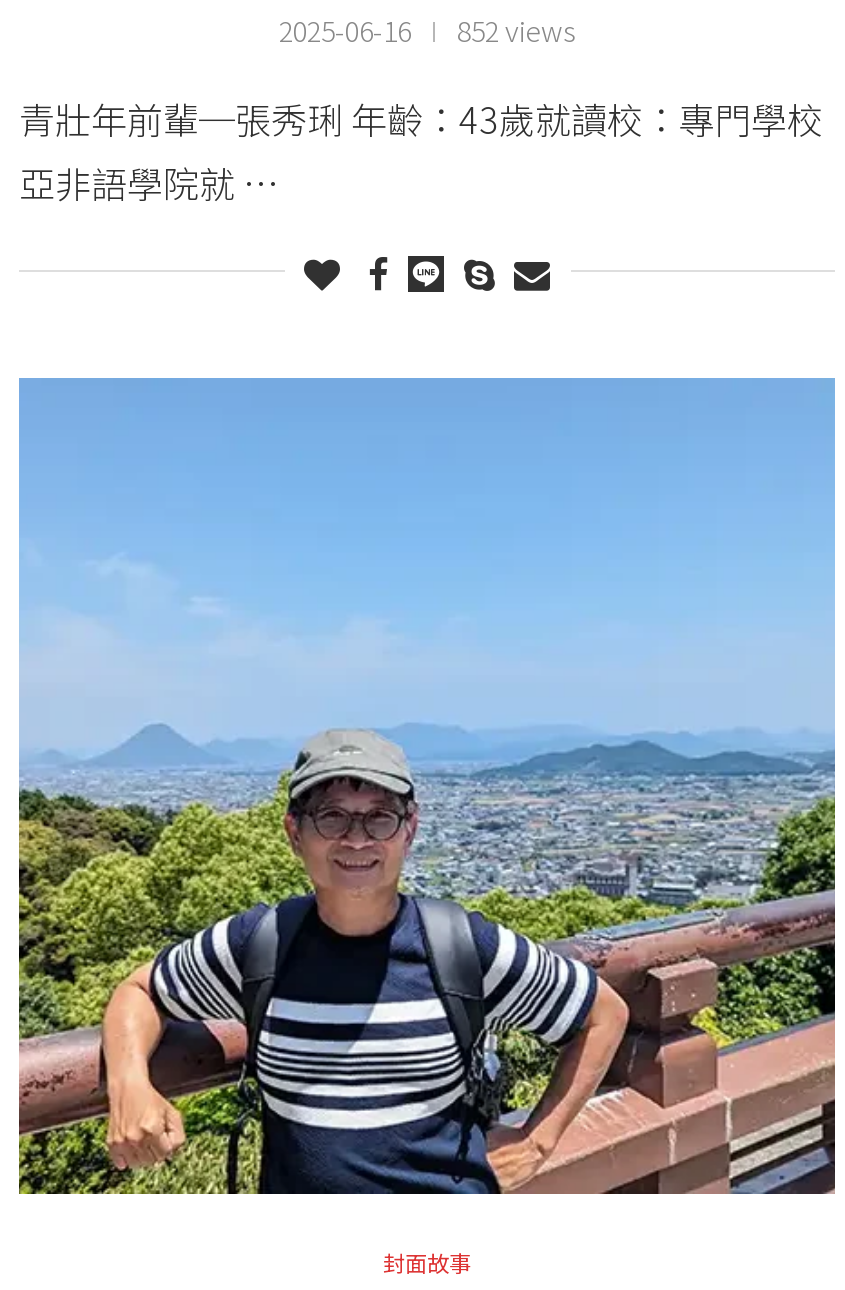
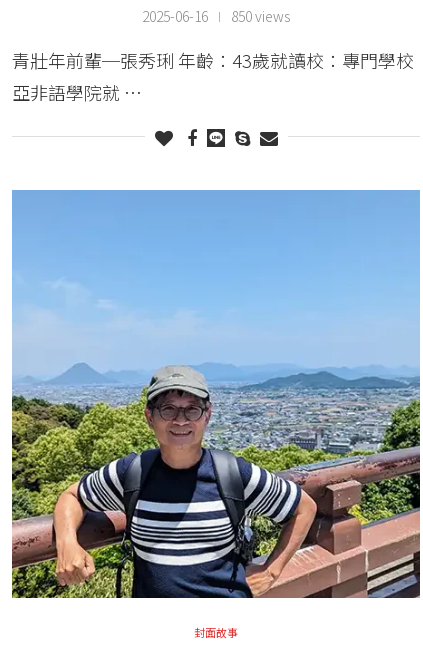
[279,9,575,49] 2025-06-16 852 views -> [142,6,290,26] 2025-06-16 850 views

